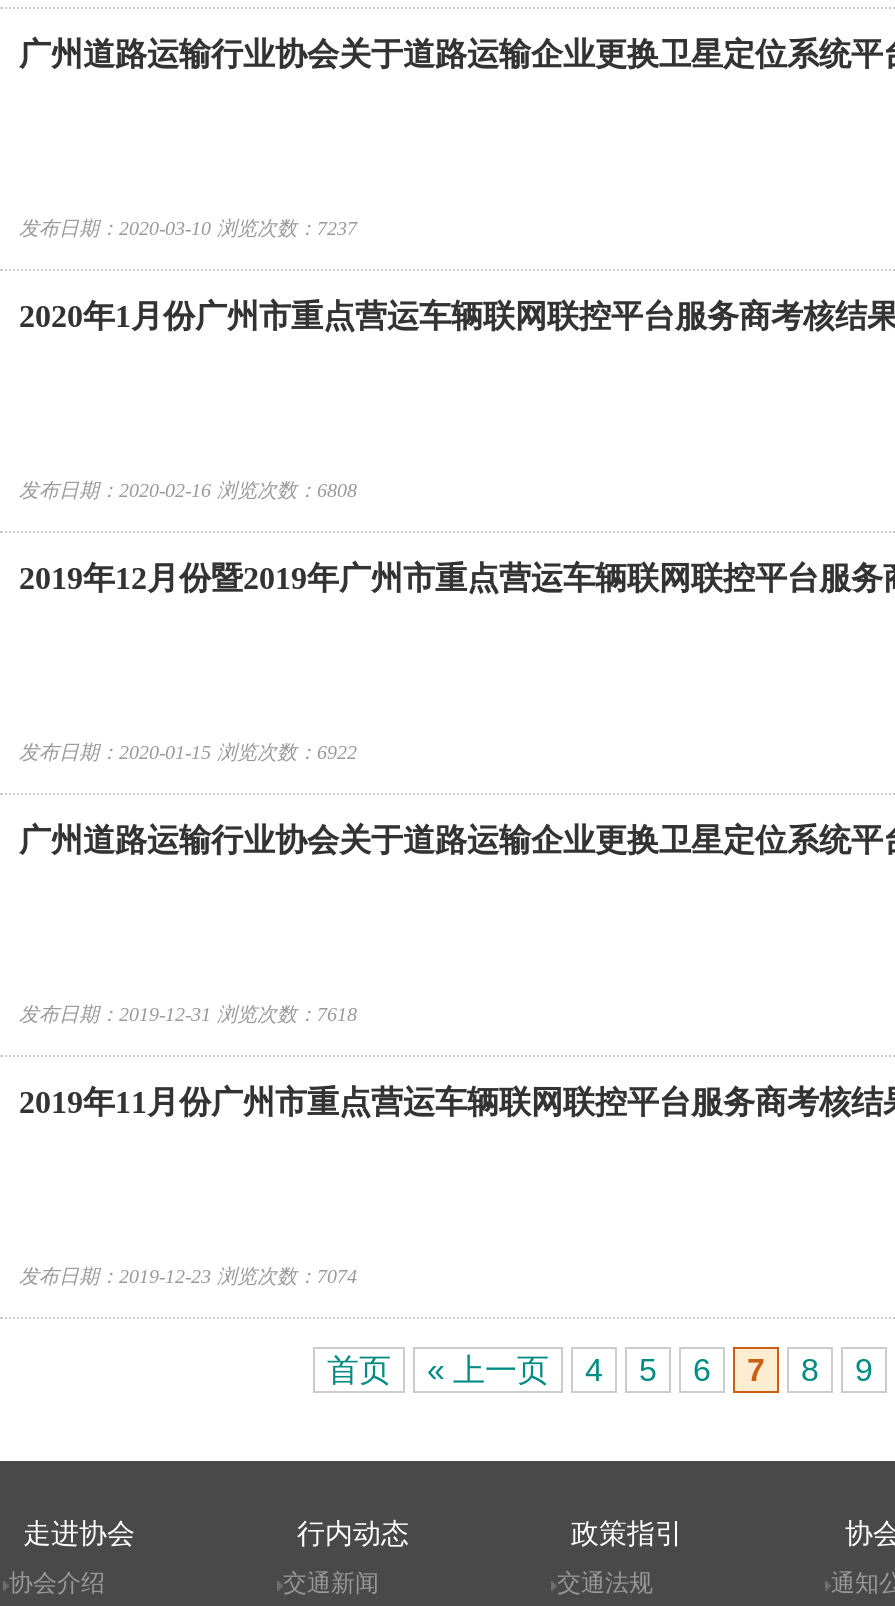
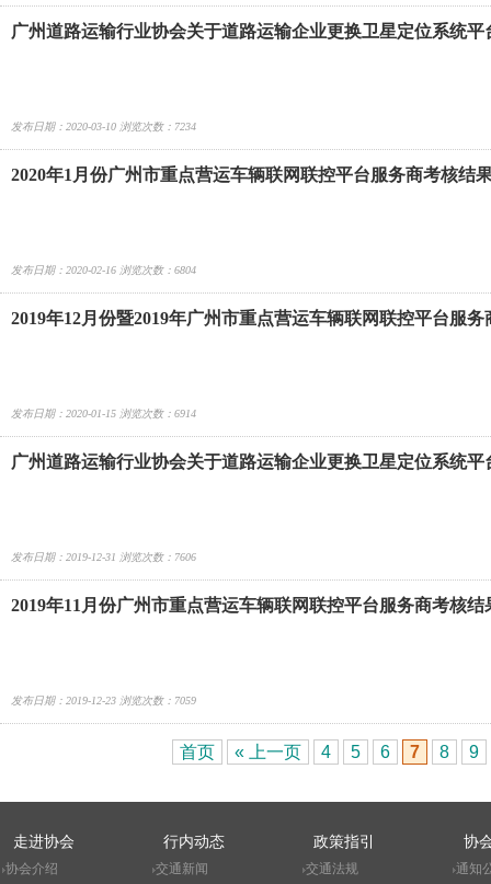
[19,217,357,239] 发布日期：2020-03-10 浏览次数：7237 -> [11,120,196,133] 发布日期：2020-03-10 浏览次数：7234
[19,479,357,501] 发布日期：2020-02-16 浏览次数：6808 -> [11,264,196,276] 发布日期：2020-02-16 浏览次数：6804
[19,741,357,763] 发布日期：2020-01-15 浏览次数：6922 -> [11,407,196,420] 发布日期：2020-01-15 浏览次数：6914
[19,1003,357,1025] 发布日期：2019-12-31 浏览次数：7618 -> [11,551,196,563] 发布日期：2019-12-31 浏览次数：7606
[19,1265,357,1287] 发布日期：2019-12-23 浏览次数：7074 -> [11,694,196,707] 发布日期：2019-12-23 浏览次数：7059

